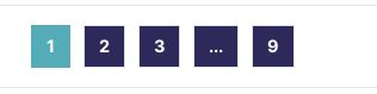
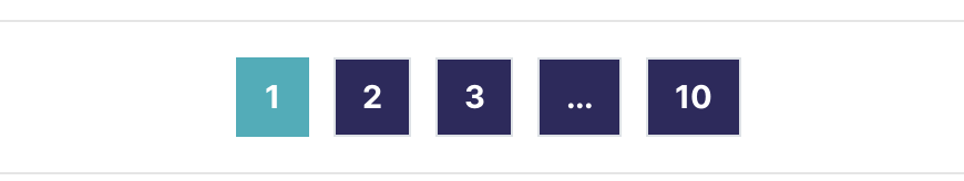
[267,36,279,56] 9 -> [675,78,712,115] 10

